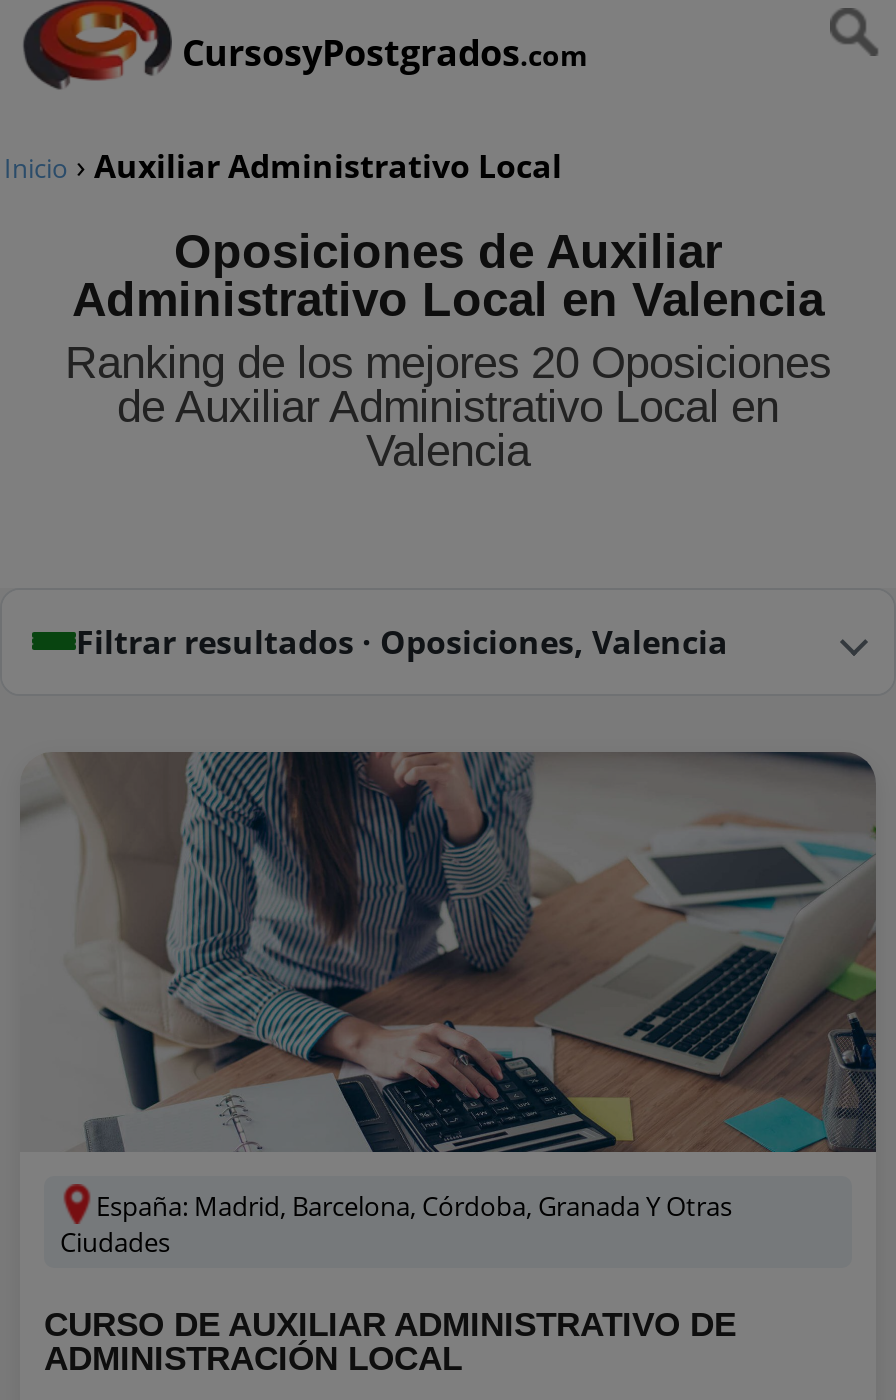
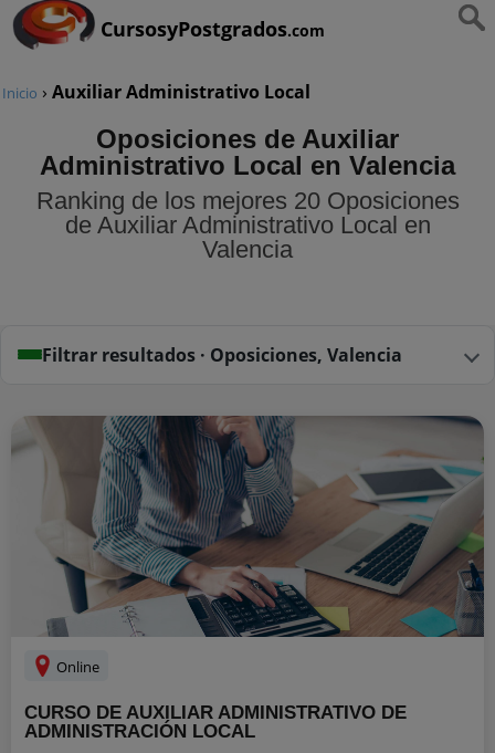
[60,1188,732,1260] España: Madrid, Barcelona, Córdoba, Granada Y Otras | Ciudades -> [53,657,99,676] Online

